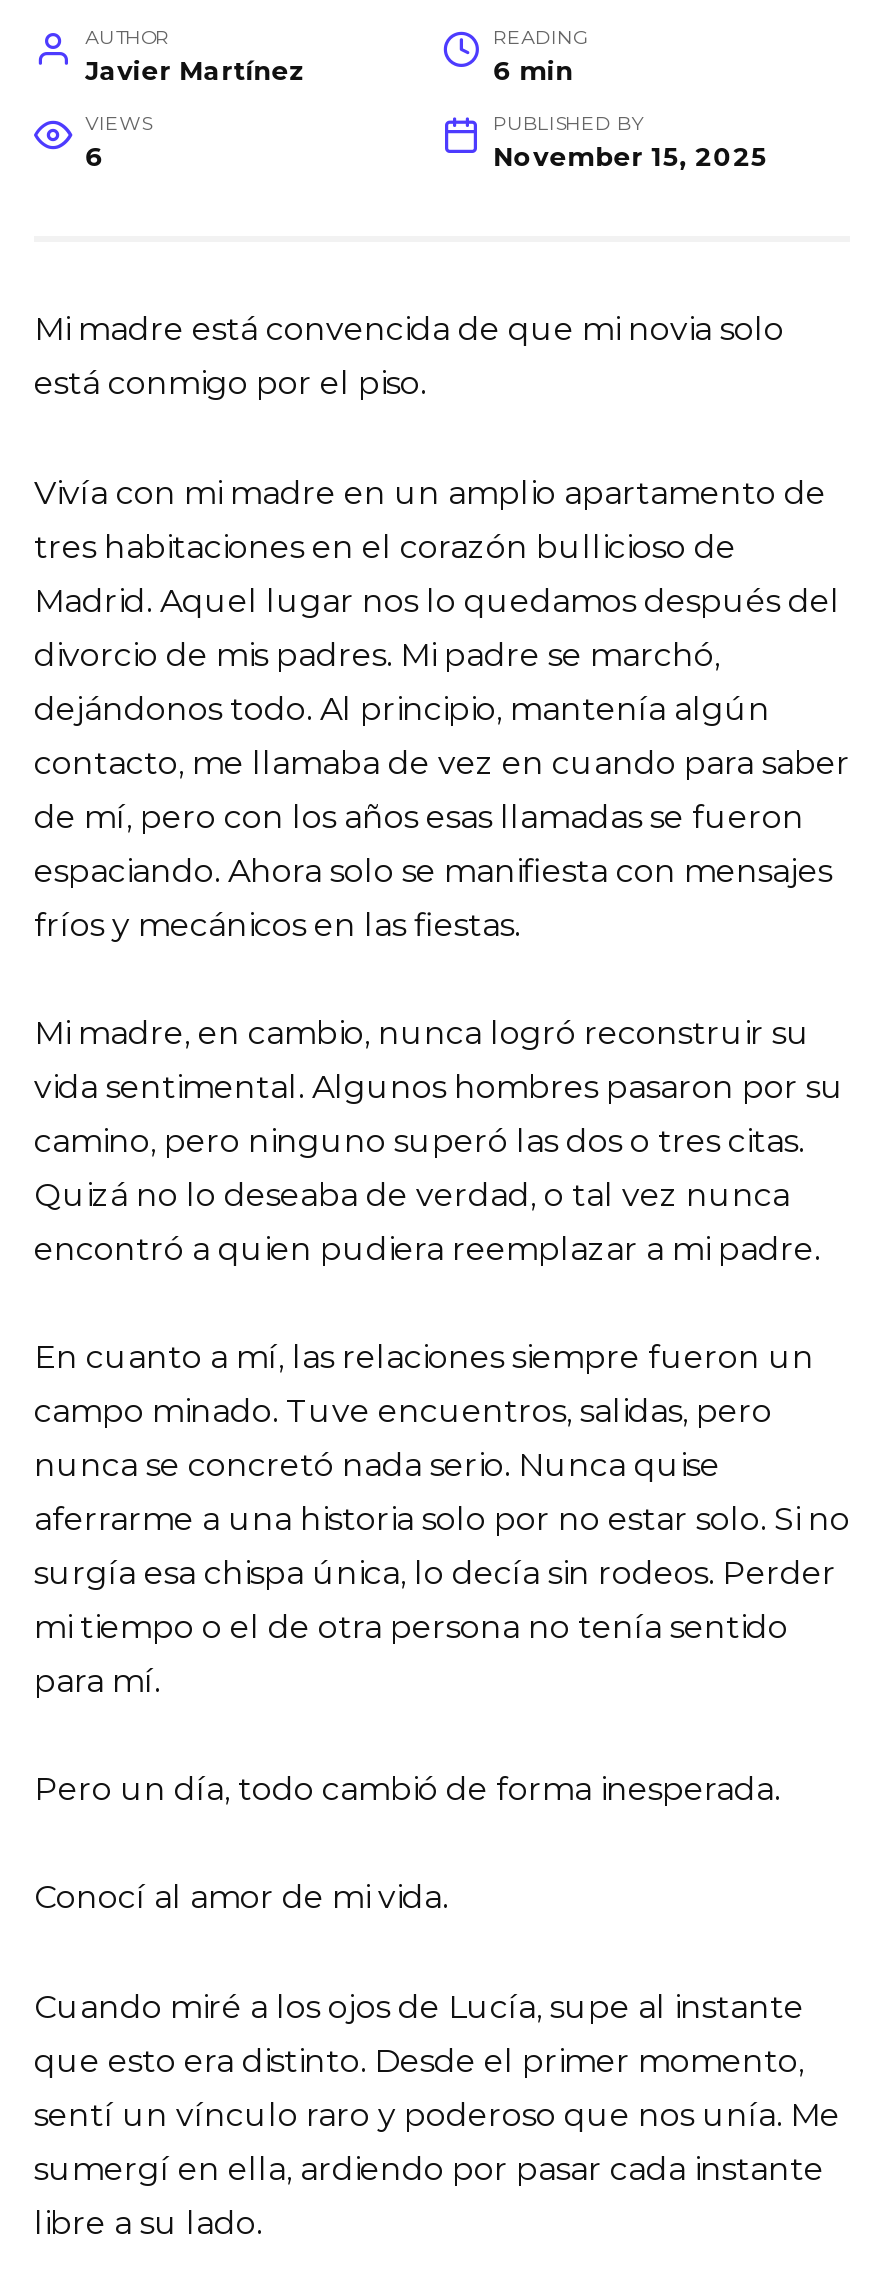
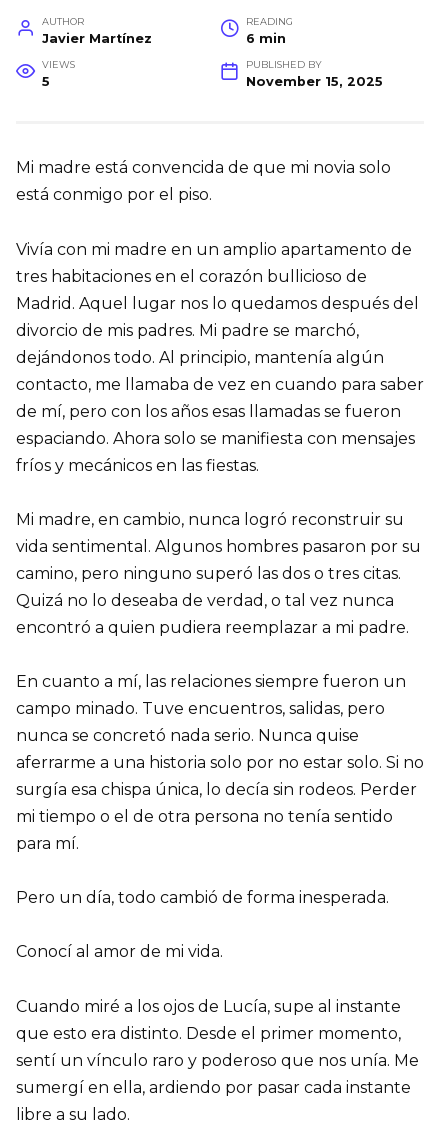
[85,143,103,173] 6 -> [42,74,50,89] 5

